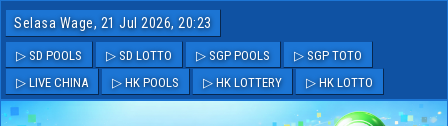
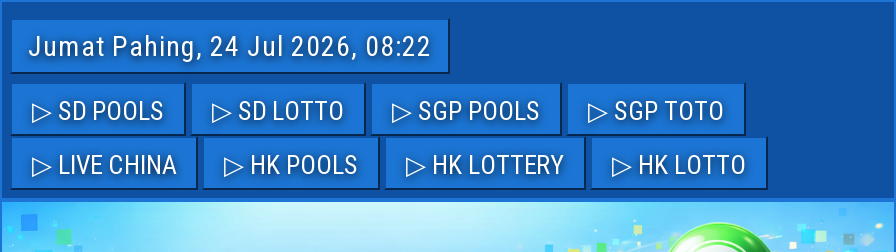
[14,15,211,31] Selasa Wage, 21 Jul 2026, 20:23 -> [28,30,432,62] Jumat Pahing, 24 Jul 2026, 08:22

